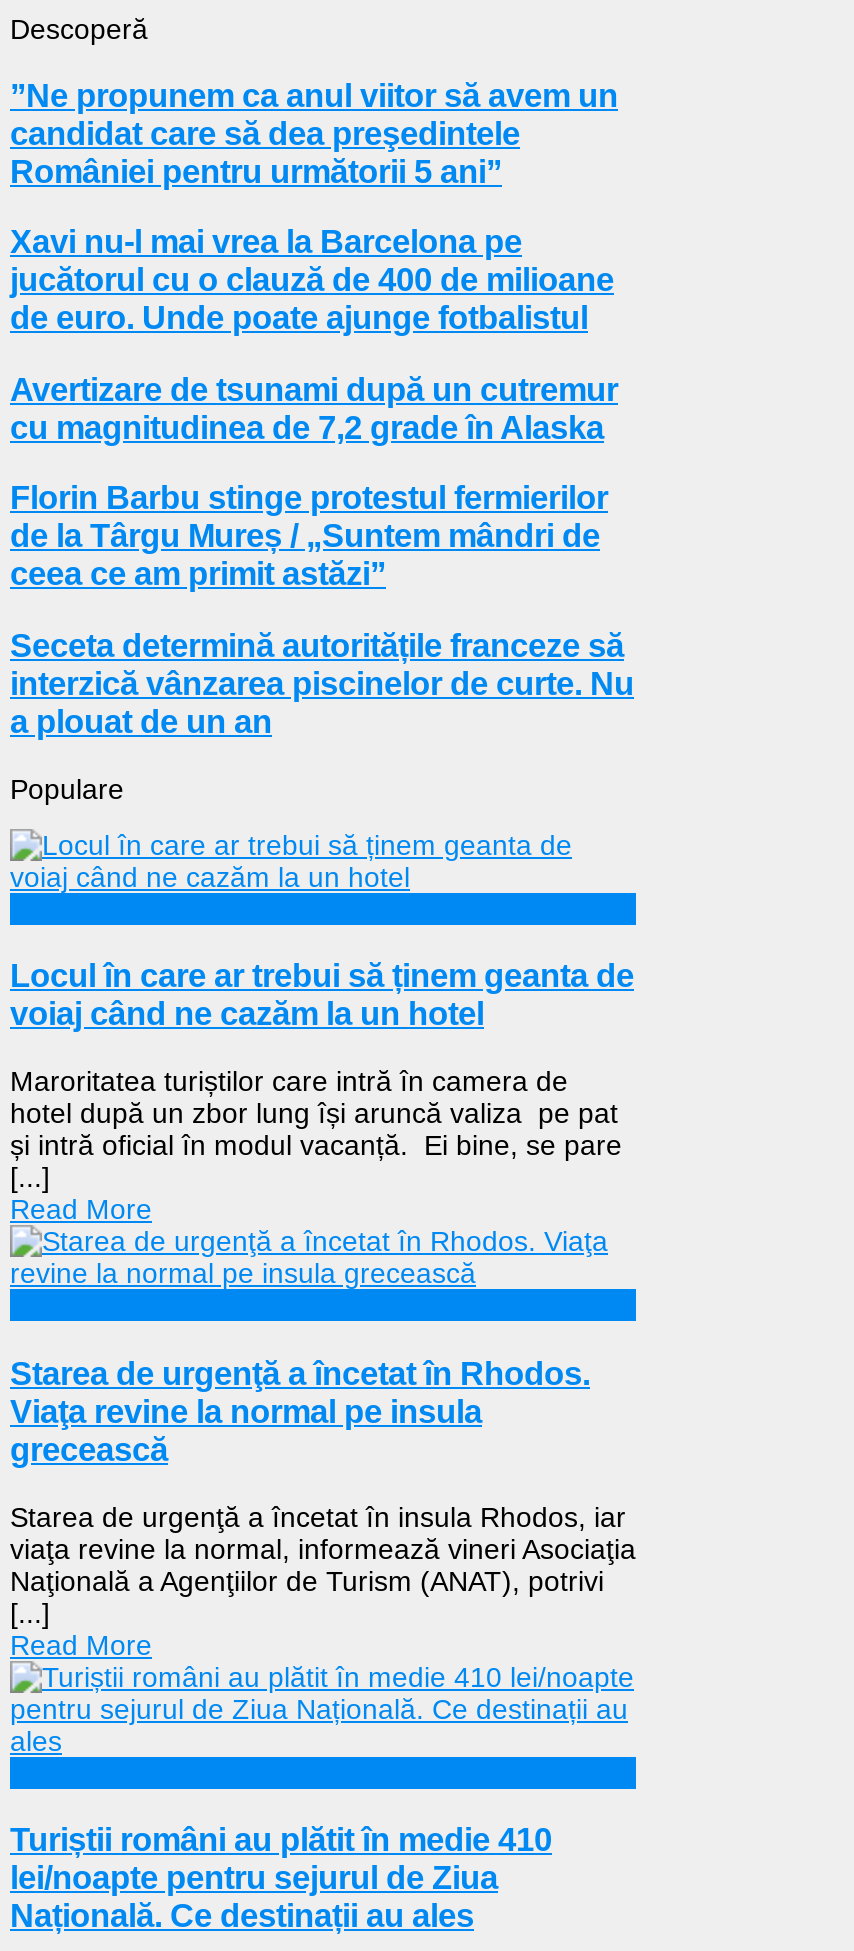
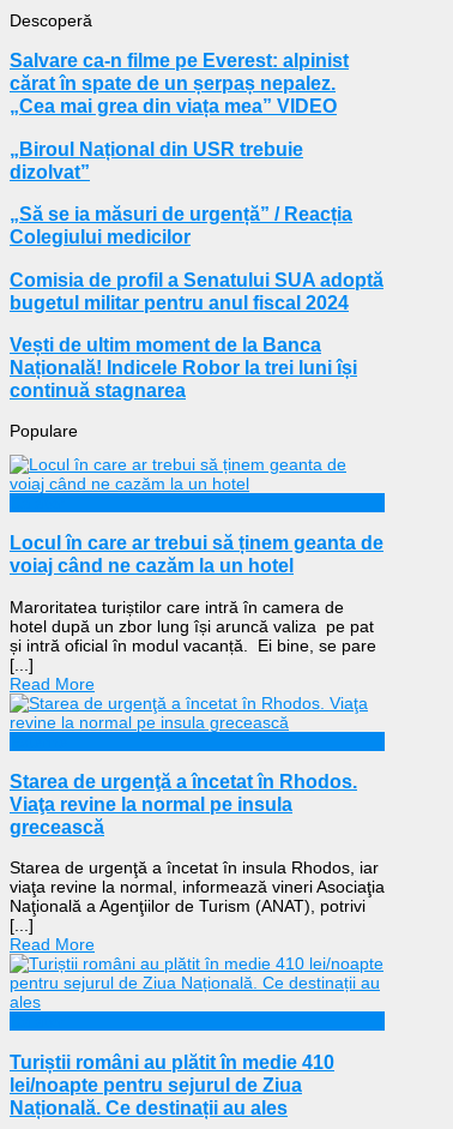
[10,77,618,189] ”Ne propunem ca anul viitor să avem un | candidat care să dea preşedintele | României pentru următorii 5 ani” -> [10,50,349,117] Salvare ca-n filme pe Everest: alpinist | cărat în spate de un șerpaș nepalez. | „Cea mai grea din viața mea” VIDEO
[10,224,614,336] Xavi nu-l mai vrea la Barcelona pe | jucătorul cu o clauză de 400 de milioane | de euro. Unde poate ajunge fotbalistul -> [10,138,303,182] „Biroul Național din USR trebuie | dizolvat”
[10,370,618,444] Avertizare de tsunami după un cutremur | cu magnitudinea de 7,2 grade în Alaska -> [10,203,352,247] „Să se ia măsuri de urgență” / Reacția | Colegiului medicilor
[10,479,608,591] Florin Barbu stinge protestul fermierilor | de la Târgu Mureș / „Suntem mândri de | ceea ce am primit astăzi” -> [10,268,383,313] Comisia de profil a Senatului SUA adoptă | bugetul militar pentru anul fiscal 2024
[10,626,634,738] Seceta determină autoritățile franceze să | interzică vânzarea piscinelor de curte. Nu | a plouat de un an -> [10,333,357,401] Vești de ultim moment de la Banca | Națională! Indicele Robor la trei luni își | continuă stagnarea

